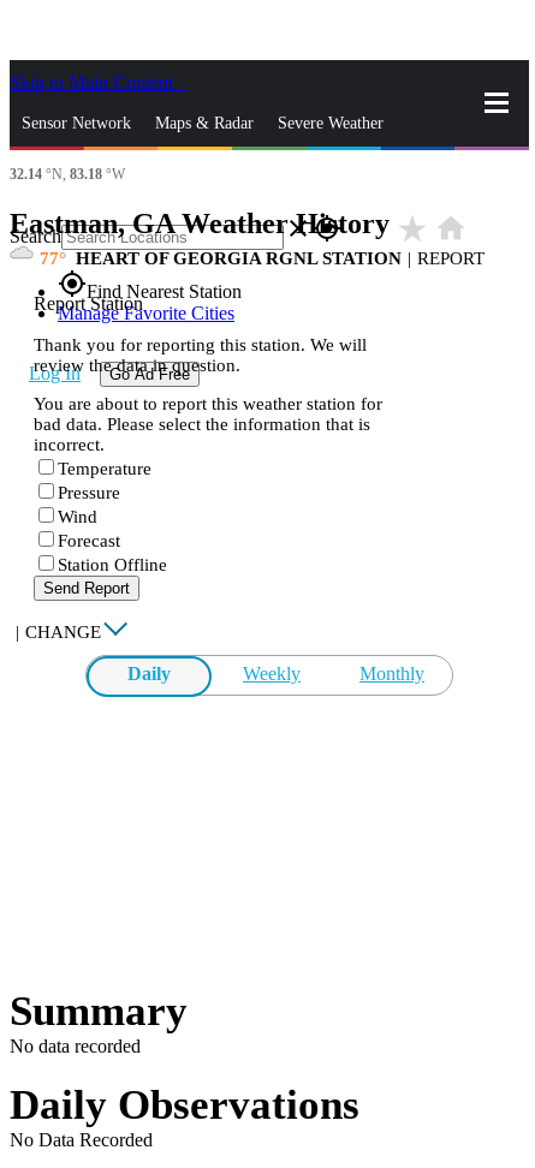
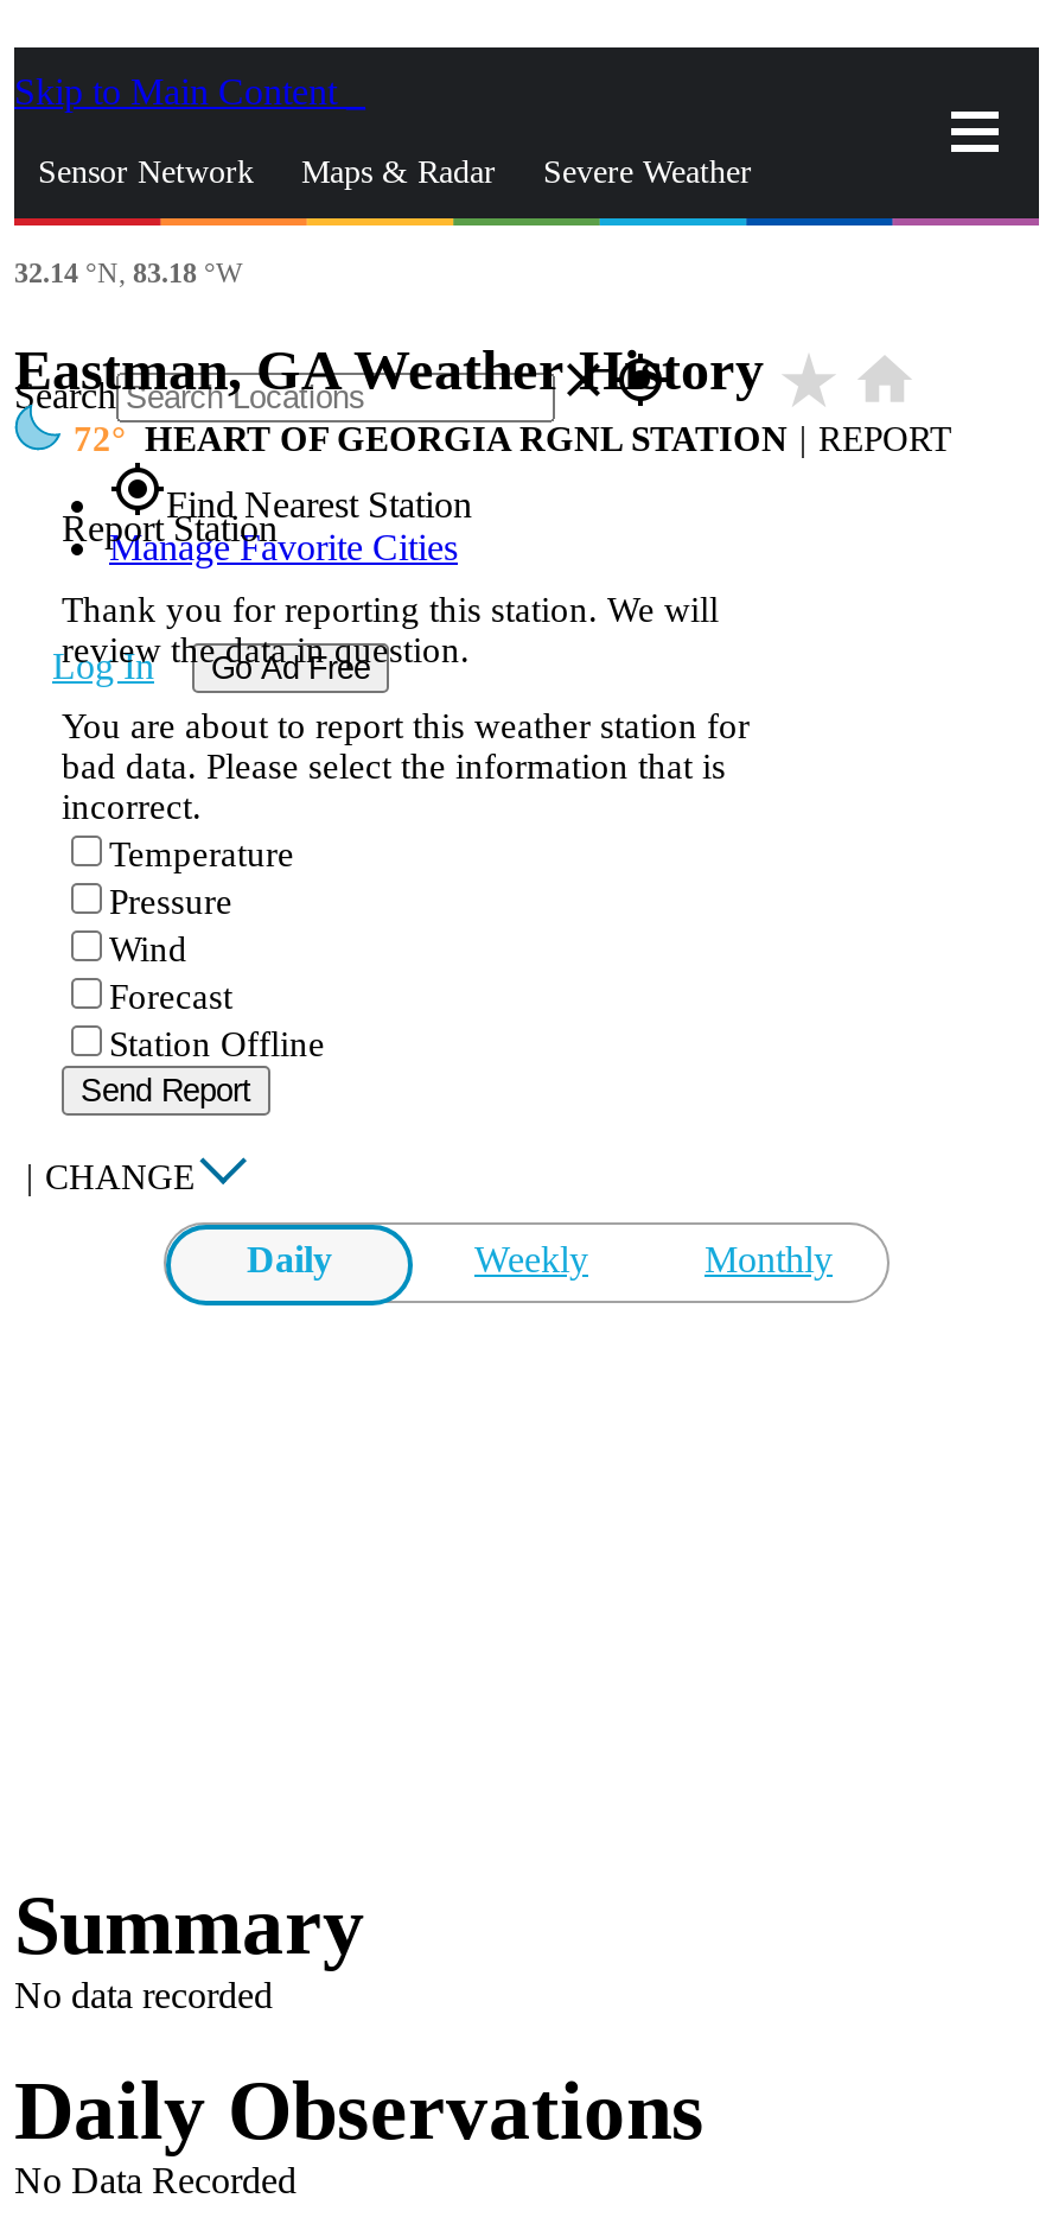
[40,249,59,268] 77 -> [74,420,111,458] 72

